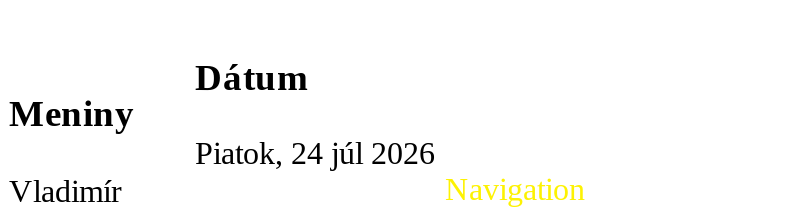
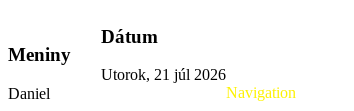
[195,137,435,171] Piatok, 24 júl 2026 -> [101,66,226,83] Utorok, 21 júl 2026
[9,174,121,208] Vladimír -> [8,85,50,102] Daniel

